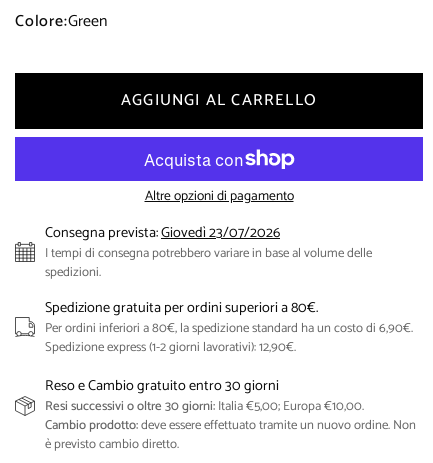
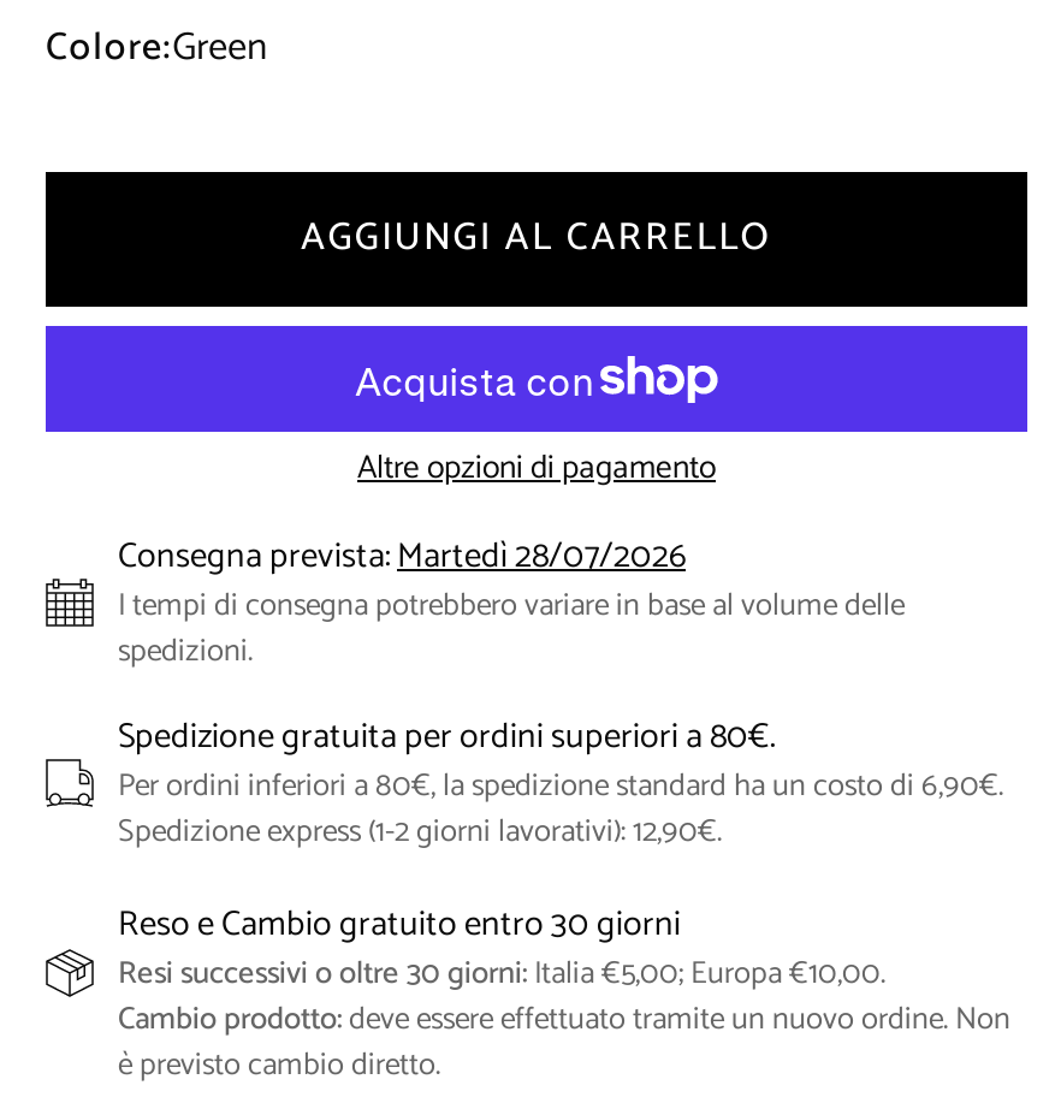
[45,221,280,245] Consegna prevista:Giovedì 23/07/2026 -> [118,529,686,586] Consegna prevista:Martedì 28/07/2026

